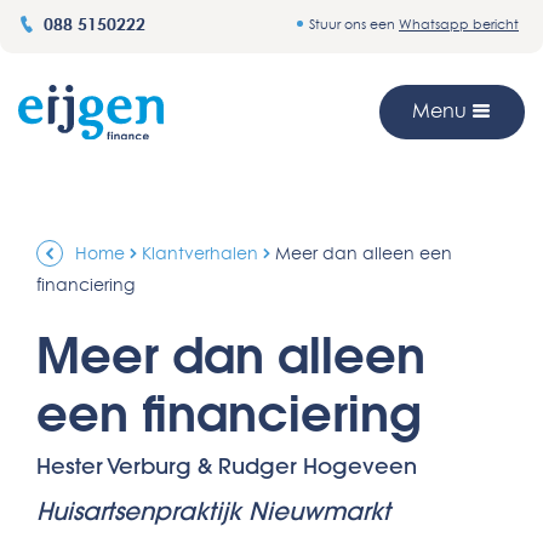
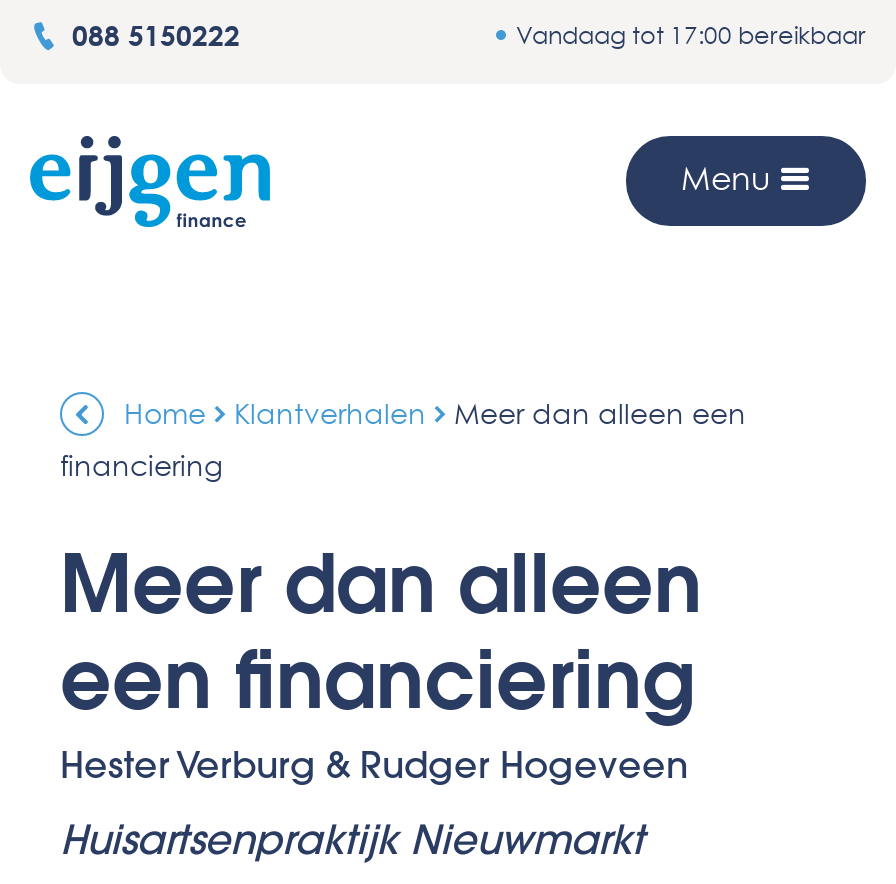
[309,16,519,32] Stuur ons een Whatsapp bericht -> [516,20,866,50] Vandaag tot 17:00 bereikbaar

